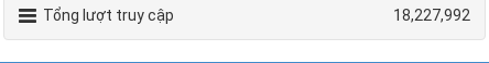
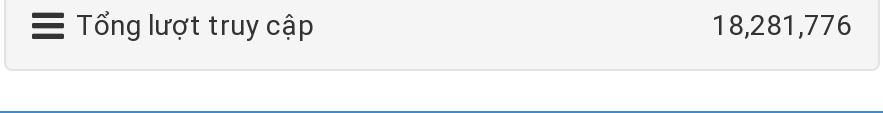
[393,7,470,24] 18,227,992 -> [712,9,852,41] 18,281,776

